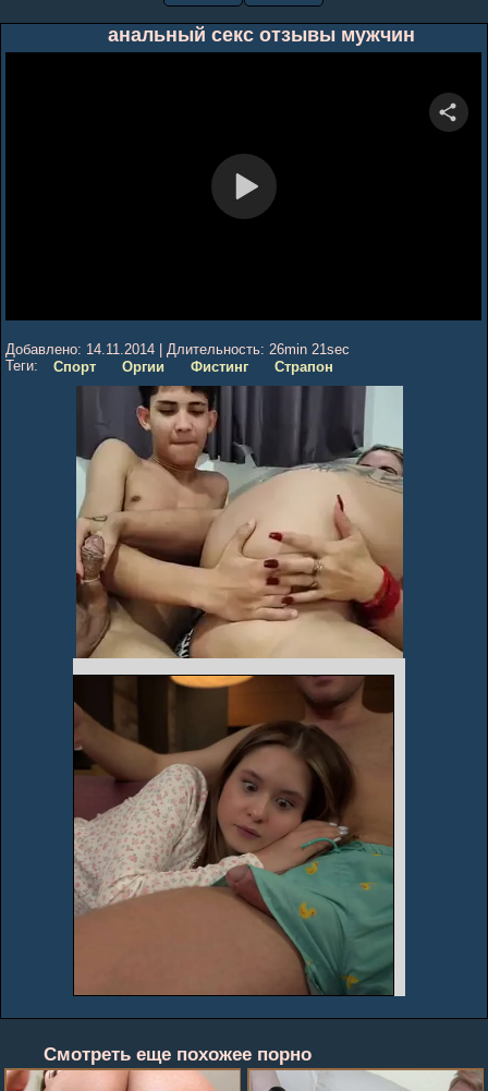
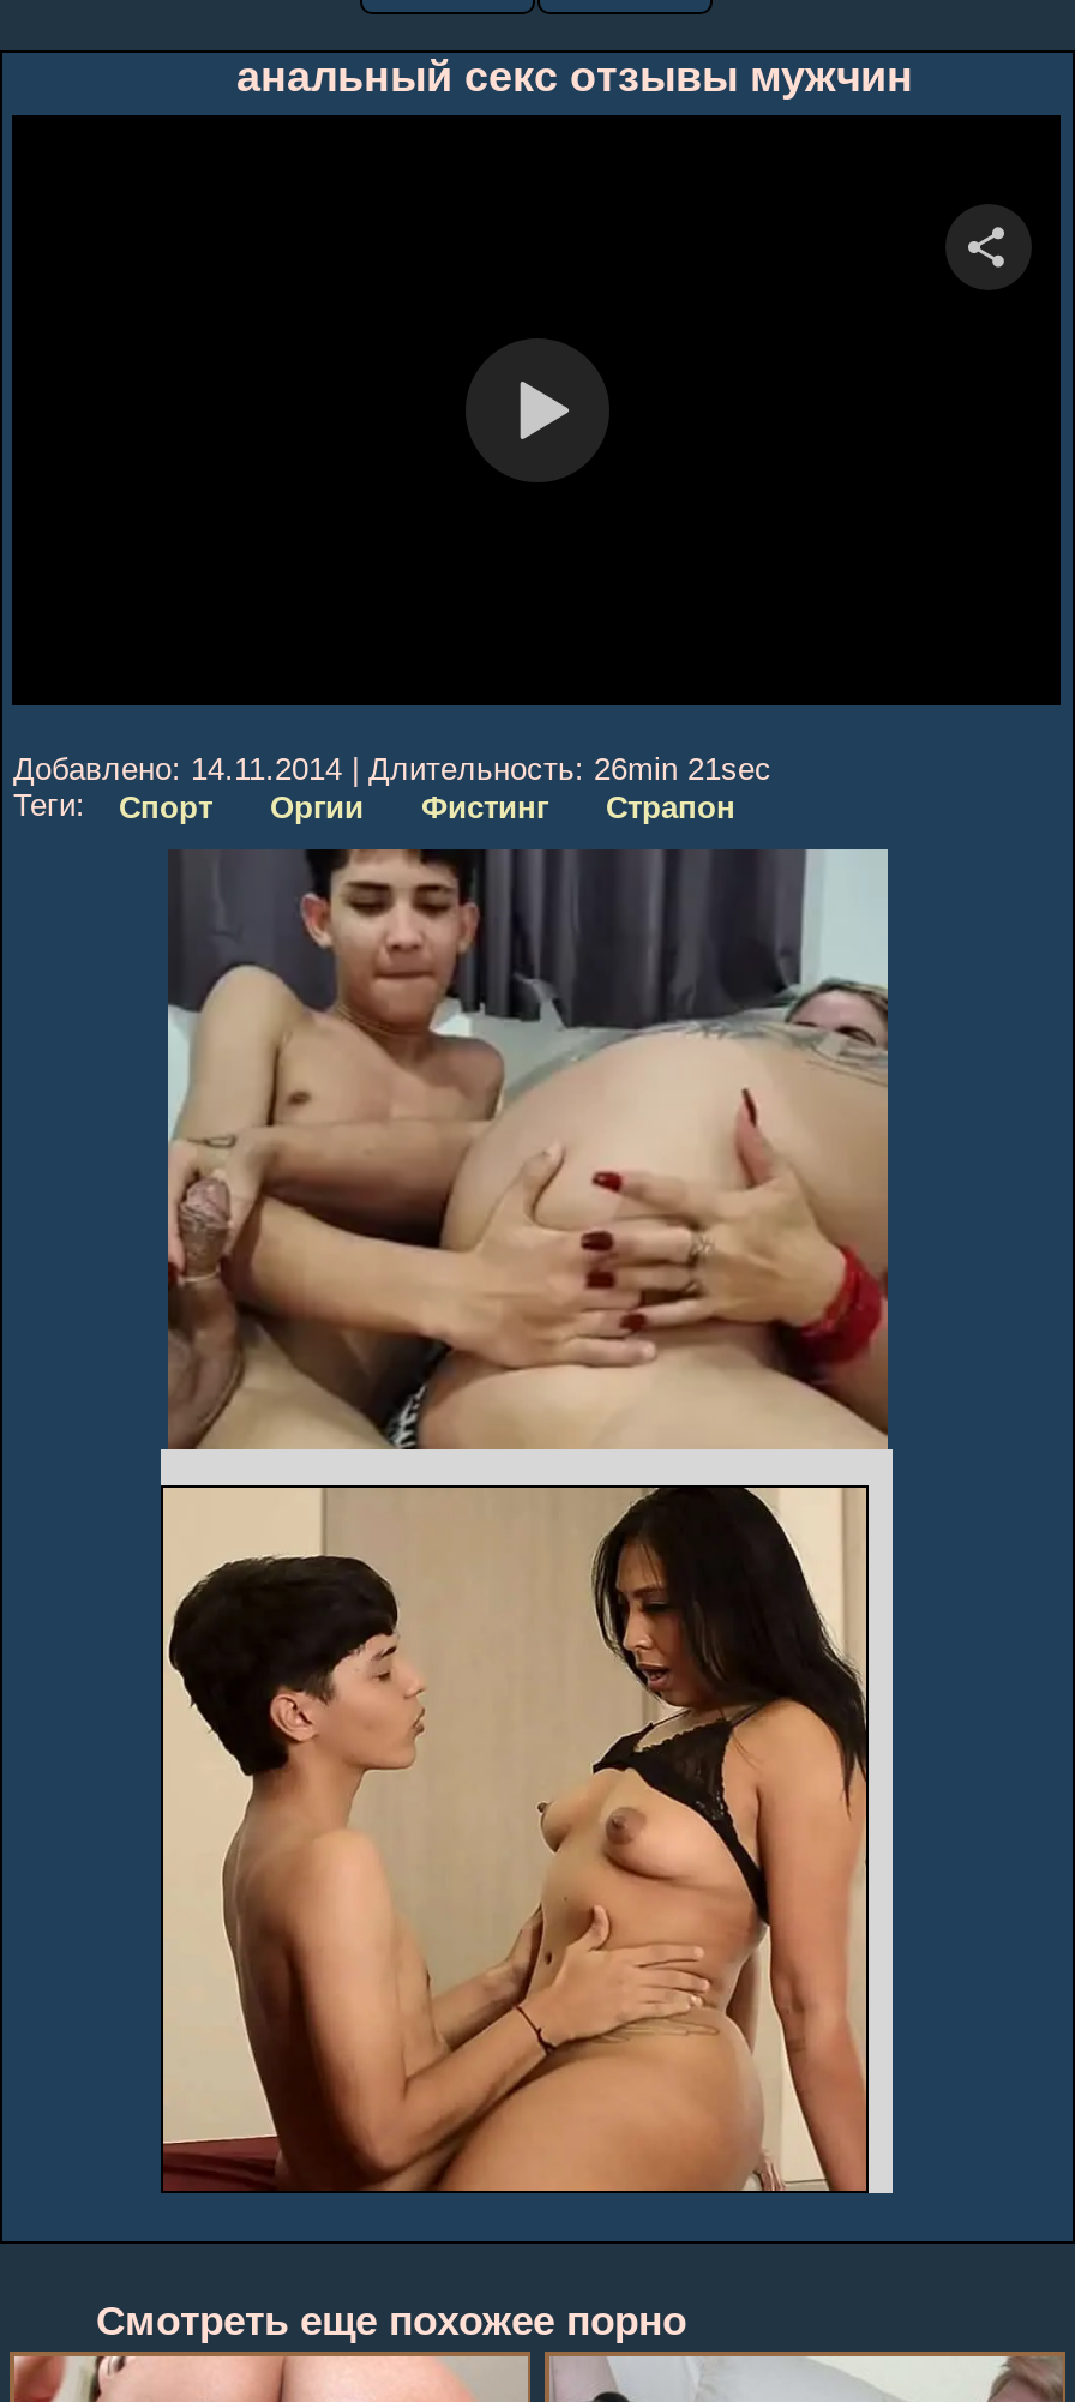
[73,675,394,996] [image] -> [161,1485,869,2193] [image]

